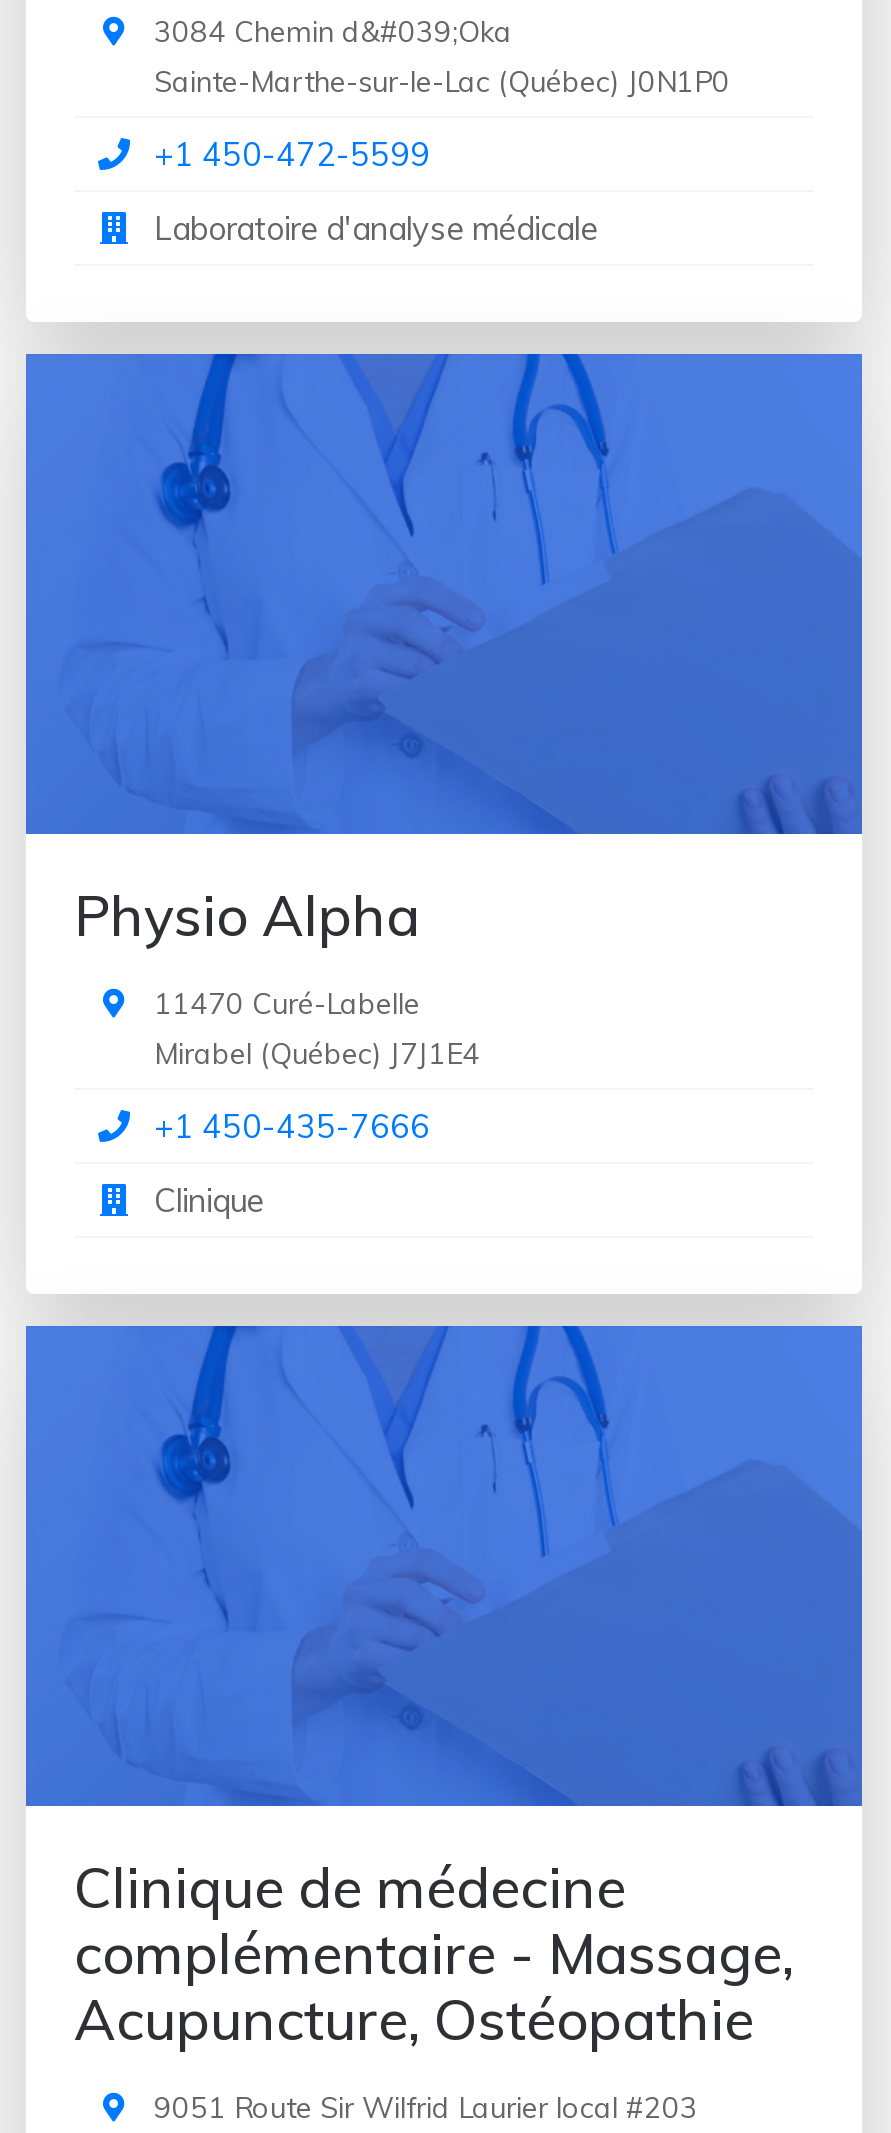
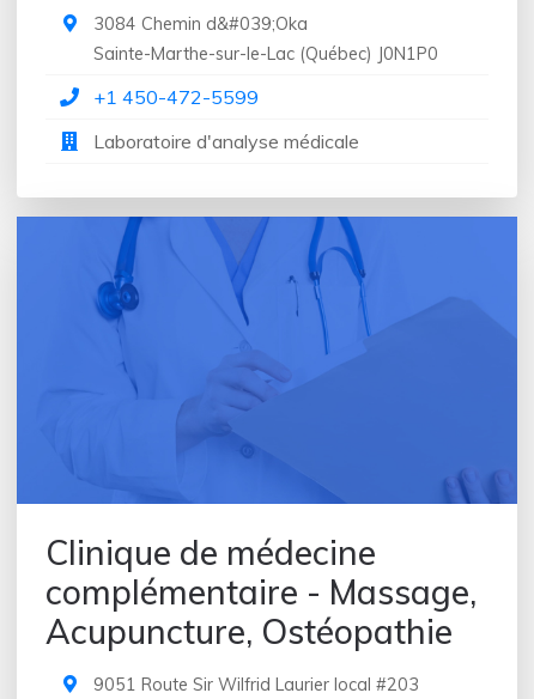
[74,880,480,1220] Physio Alpha | 11470 Curé-Labelle | Mirabel (Québec) J7J1E4 | +1 450-435-7666 | Clinique -> none

